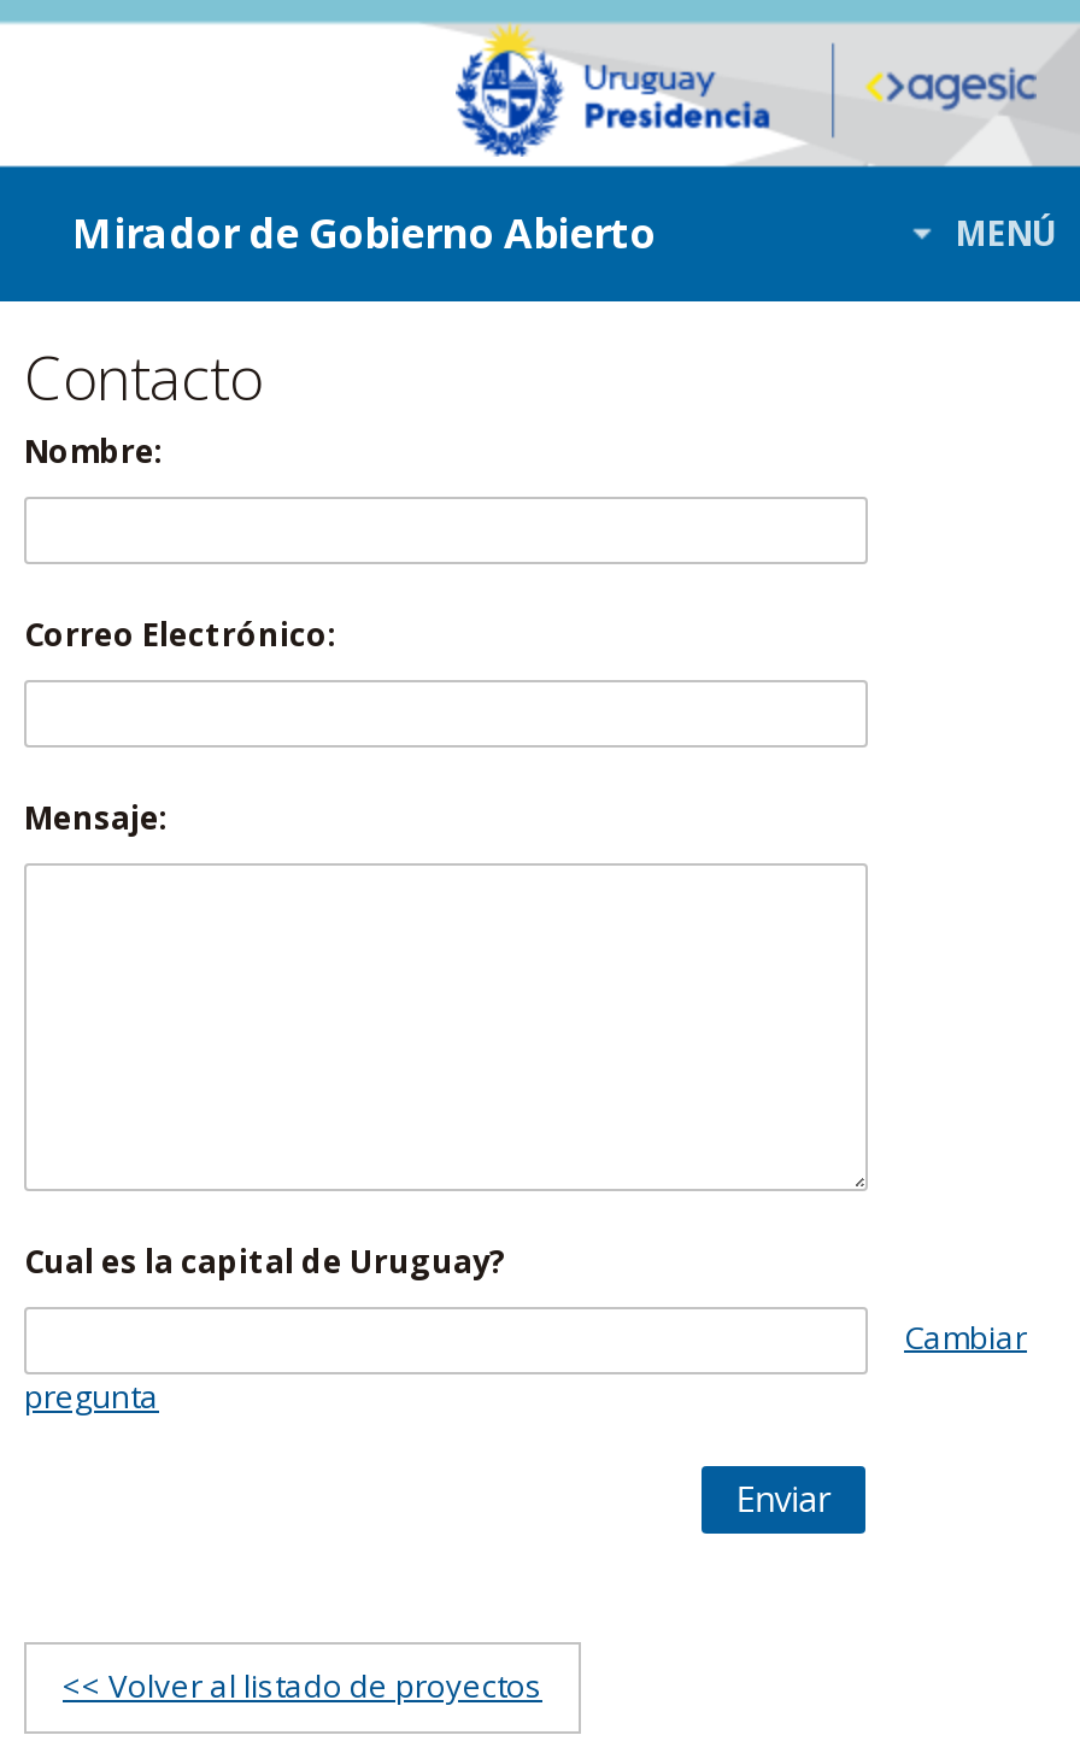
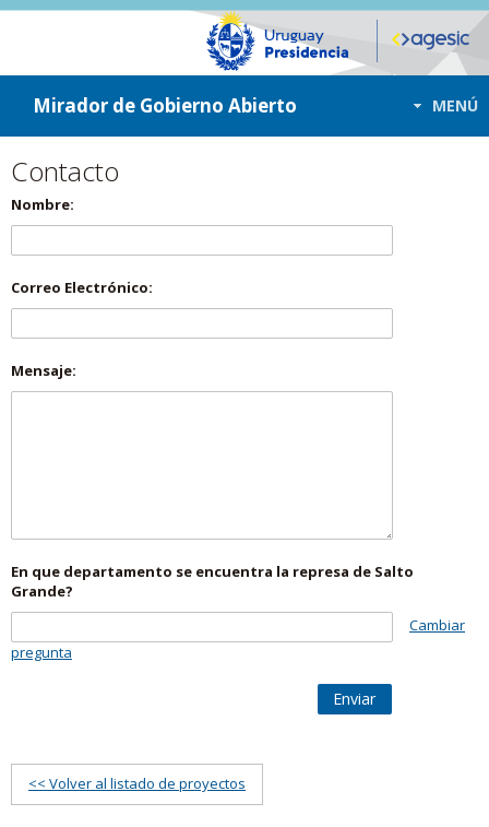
[24,1239,506,1283] Cual es la capital de Uruguay? -> [11,562,414,601] En que departamento se encuentra la represa de Salto | Grande?

